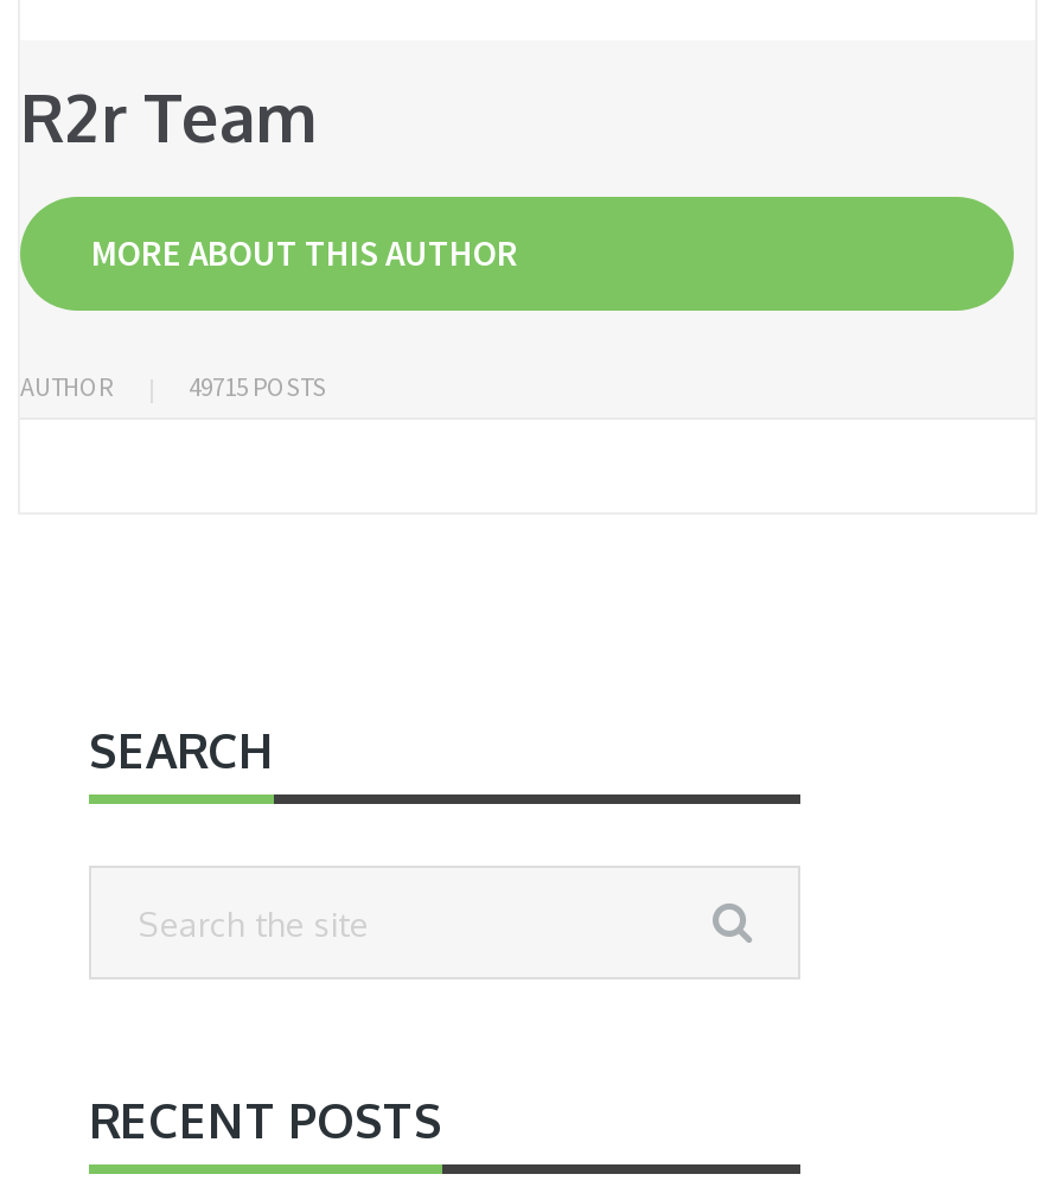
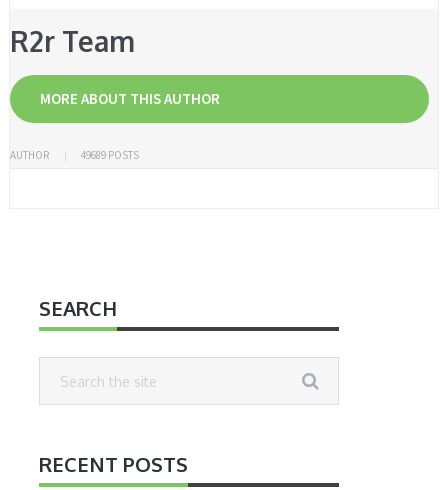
[189,370,326,403] 49715 POSTS -> [81,148,139,162] 49689 POSTS

